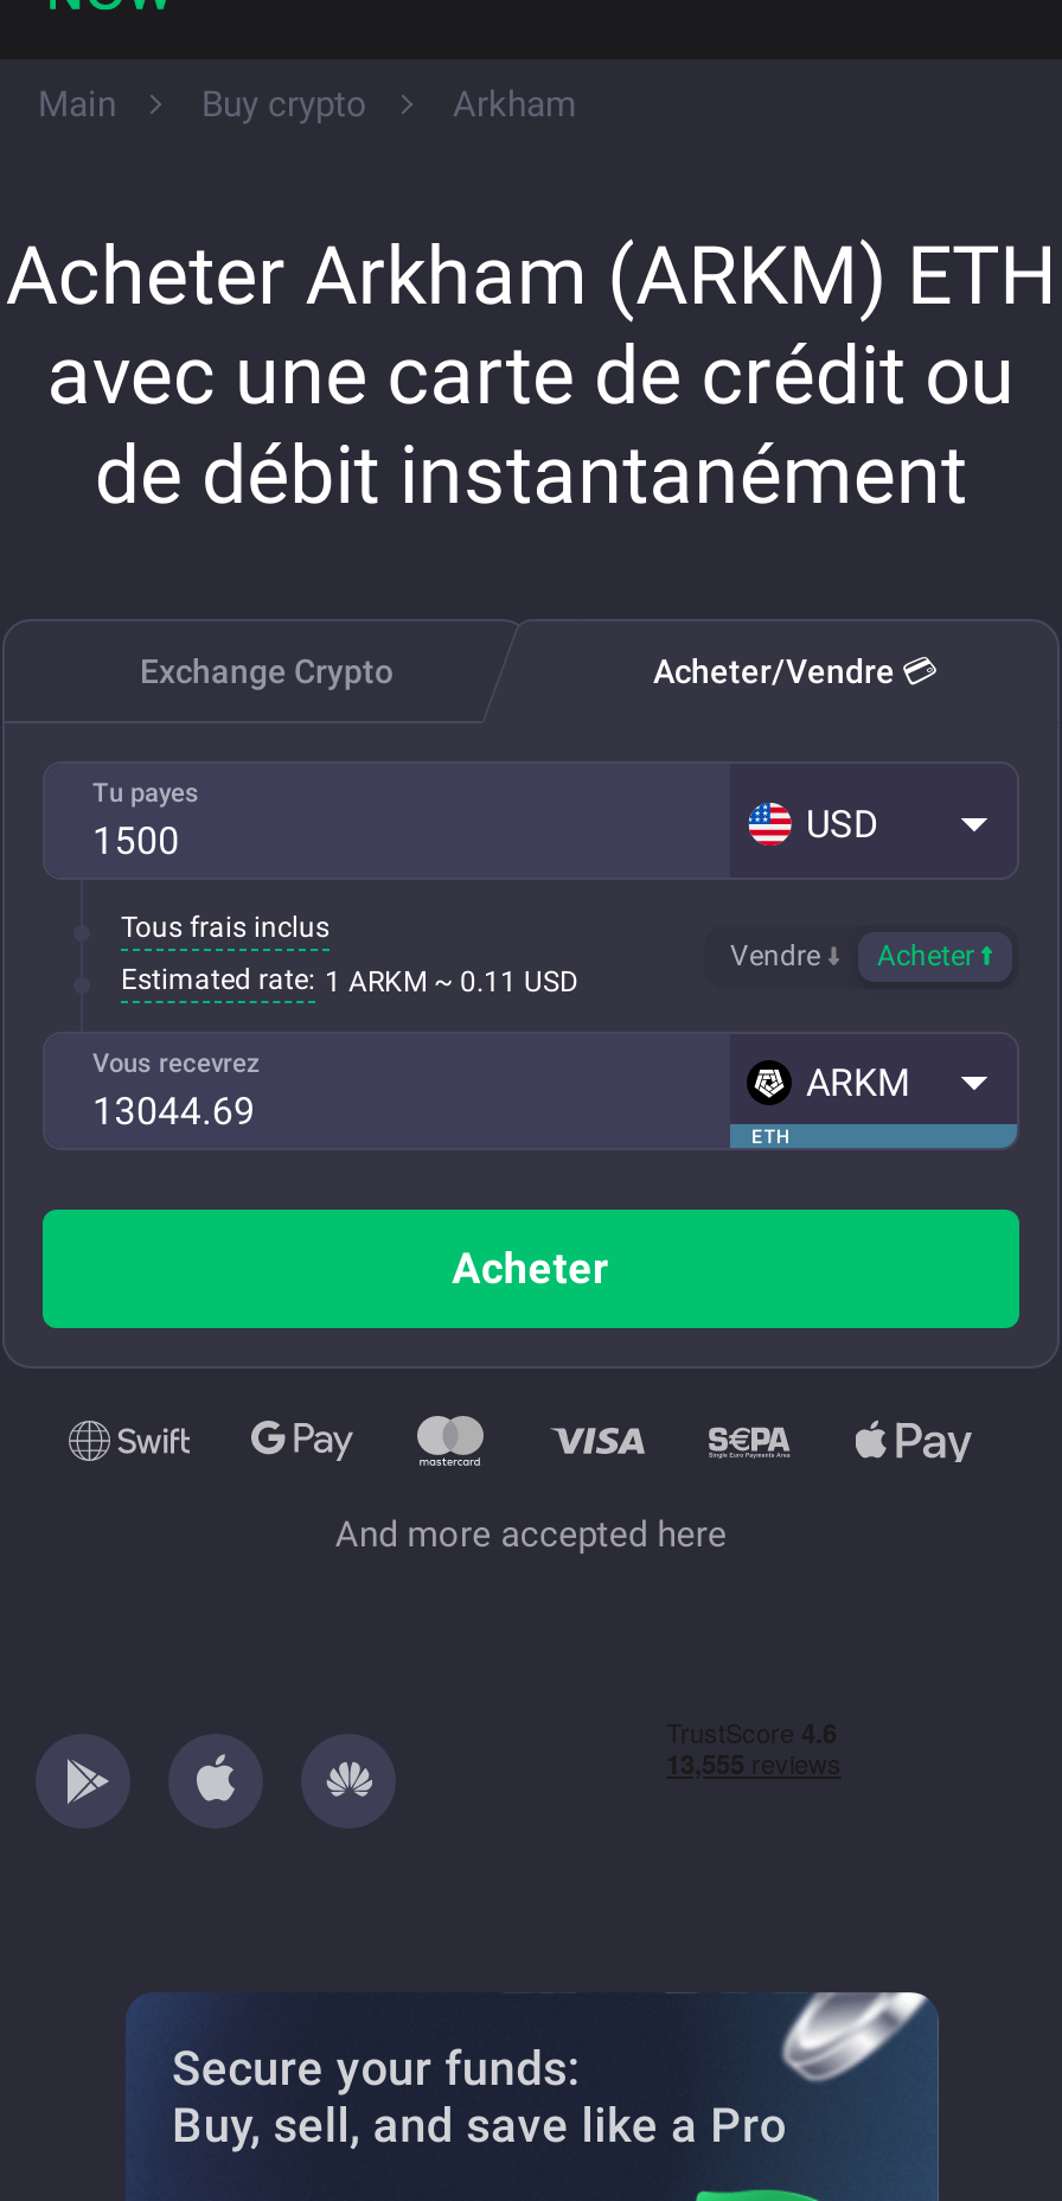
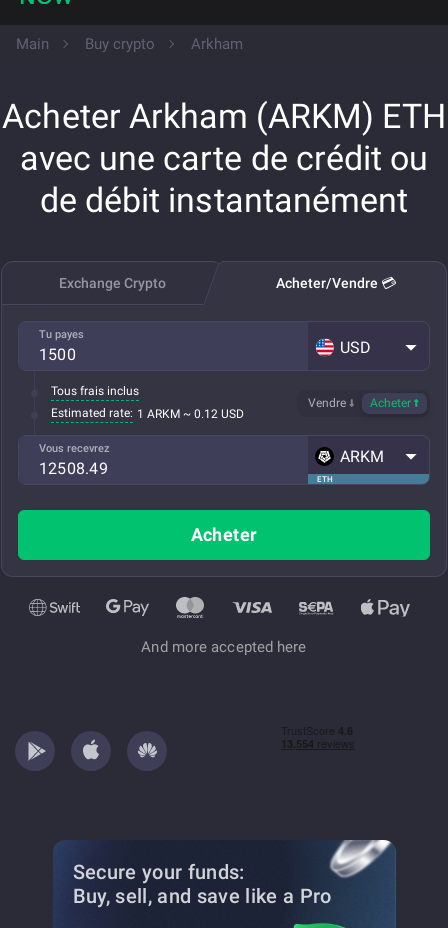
[121,963,578,997] Estimated rate: 1 ARKM ~ 0.11 USD -> [51,406,244,420] Estimated rate: 1 ARKM ~ 0.12 USD

